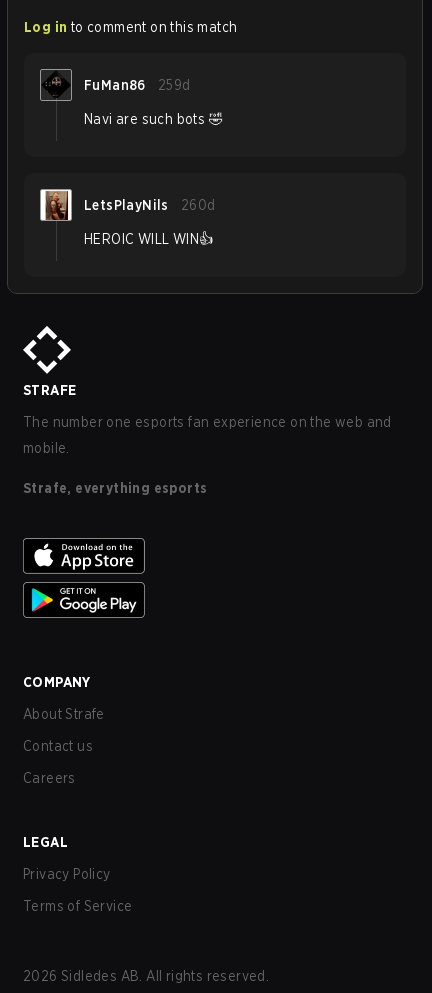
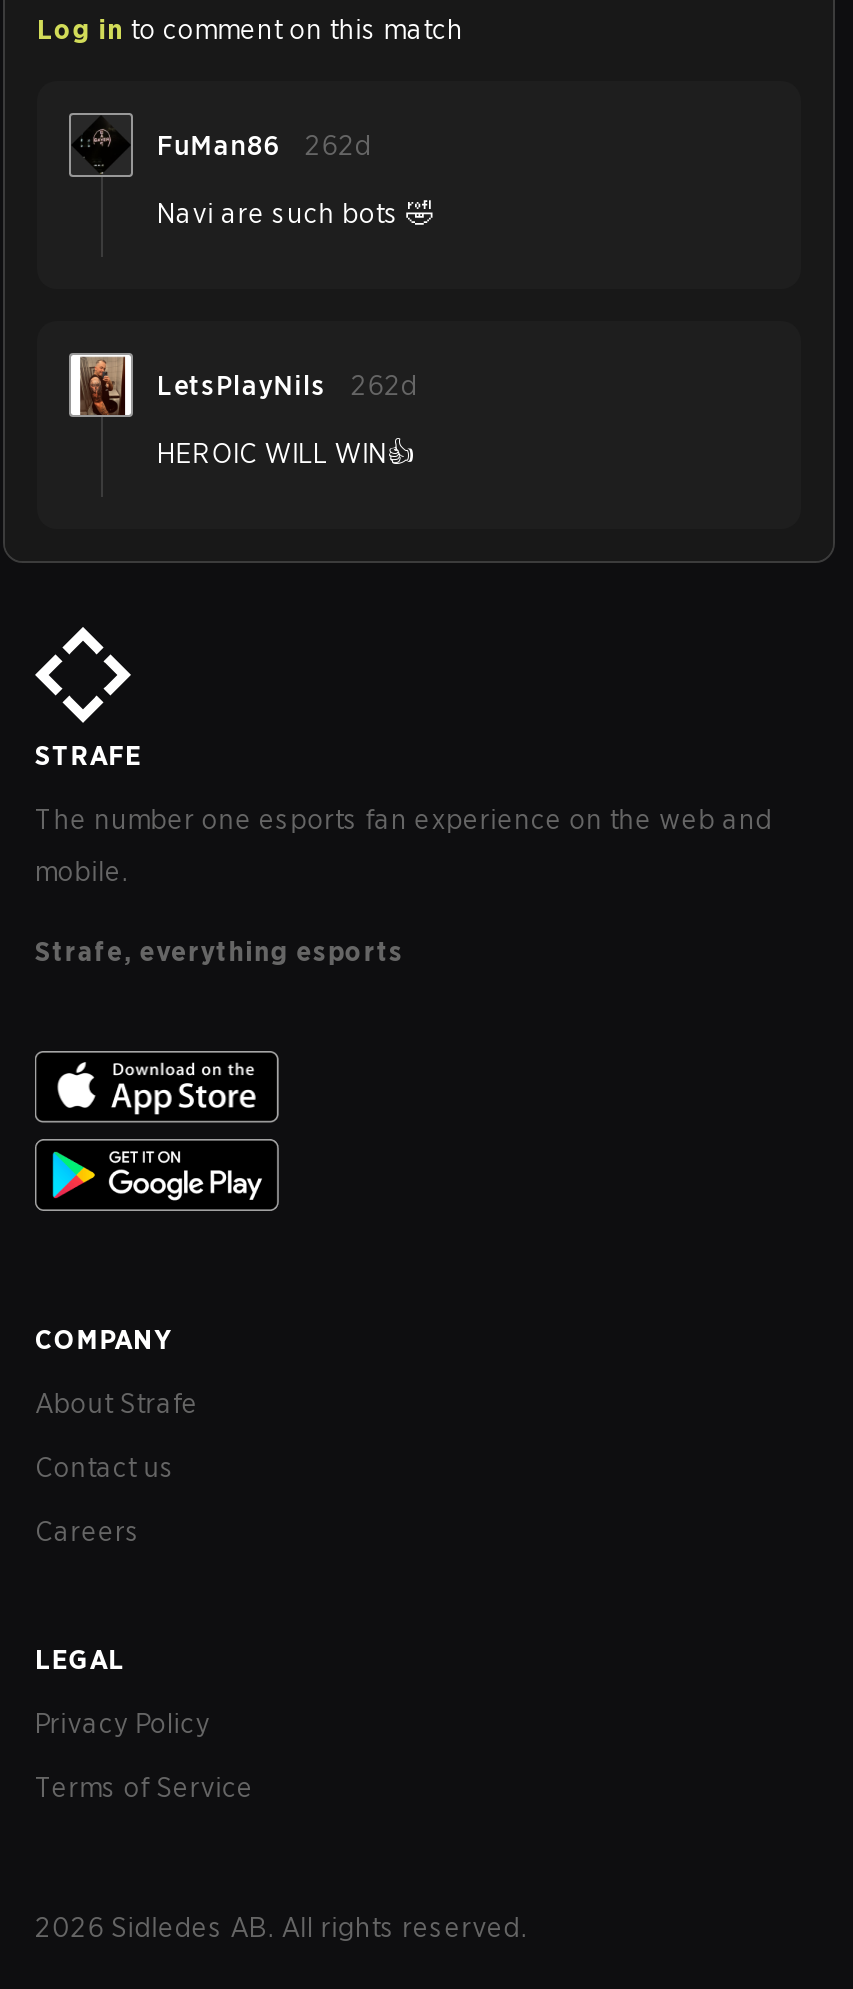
[84,77,190,93] FuMan86 259d -> [157,129,372,161] FuMan86 262d
[84,197,215,213] LetsPlayNils 260d -> [157,369,418,401] LetsPlayNils 262d

